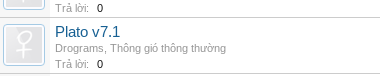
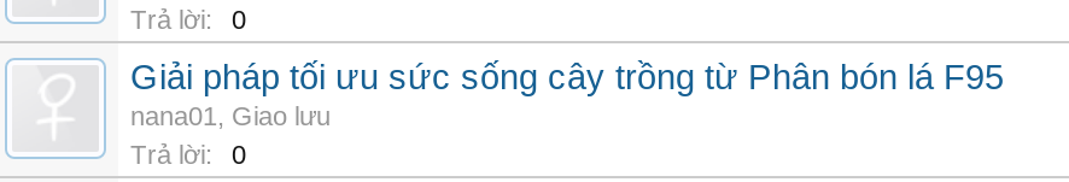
[55,24,226,54] Plato v7.1 | Drograms, Thông gió thông thường -> [130,58,1004,130] Giải pháp tối ưu sức sống cây trồng từ Phân bón lá F95 | nana01, Giao lưu

